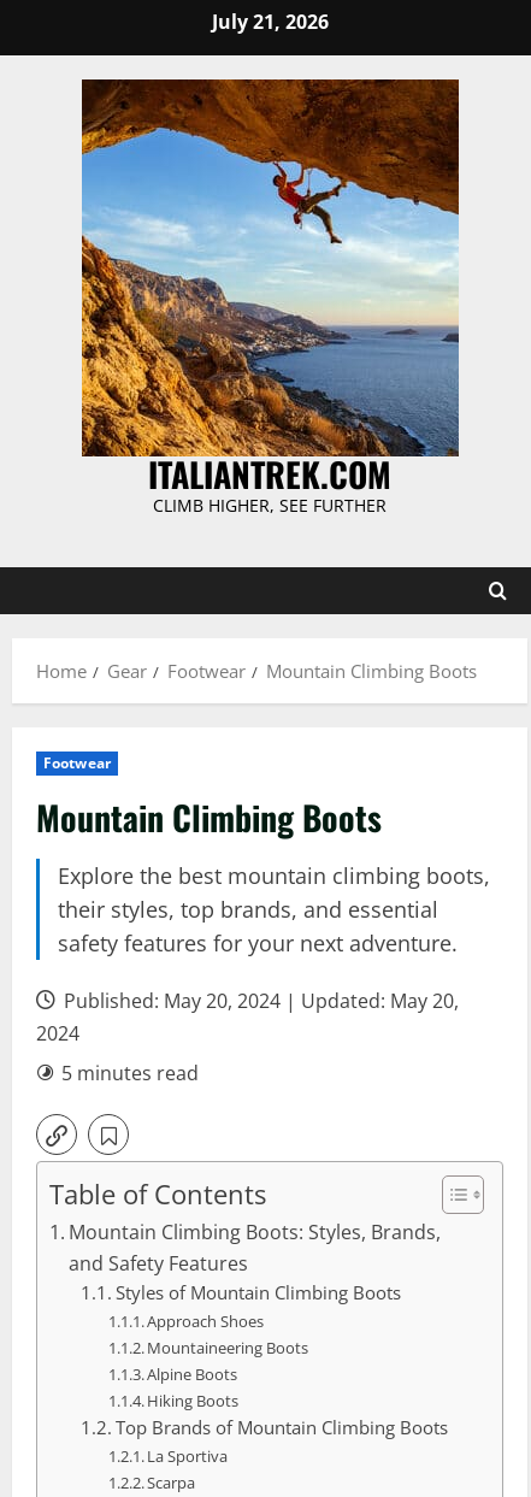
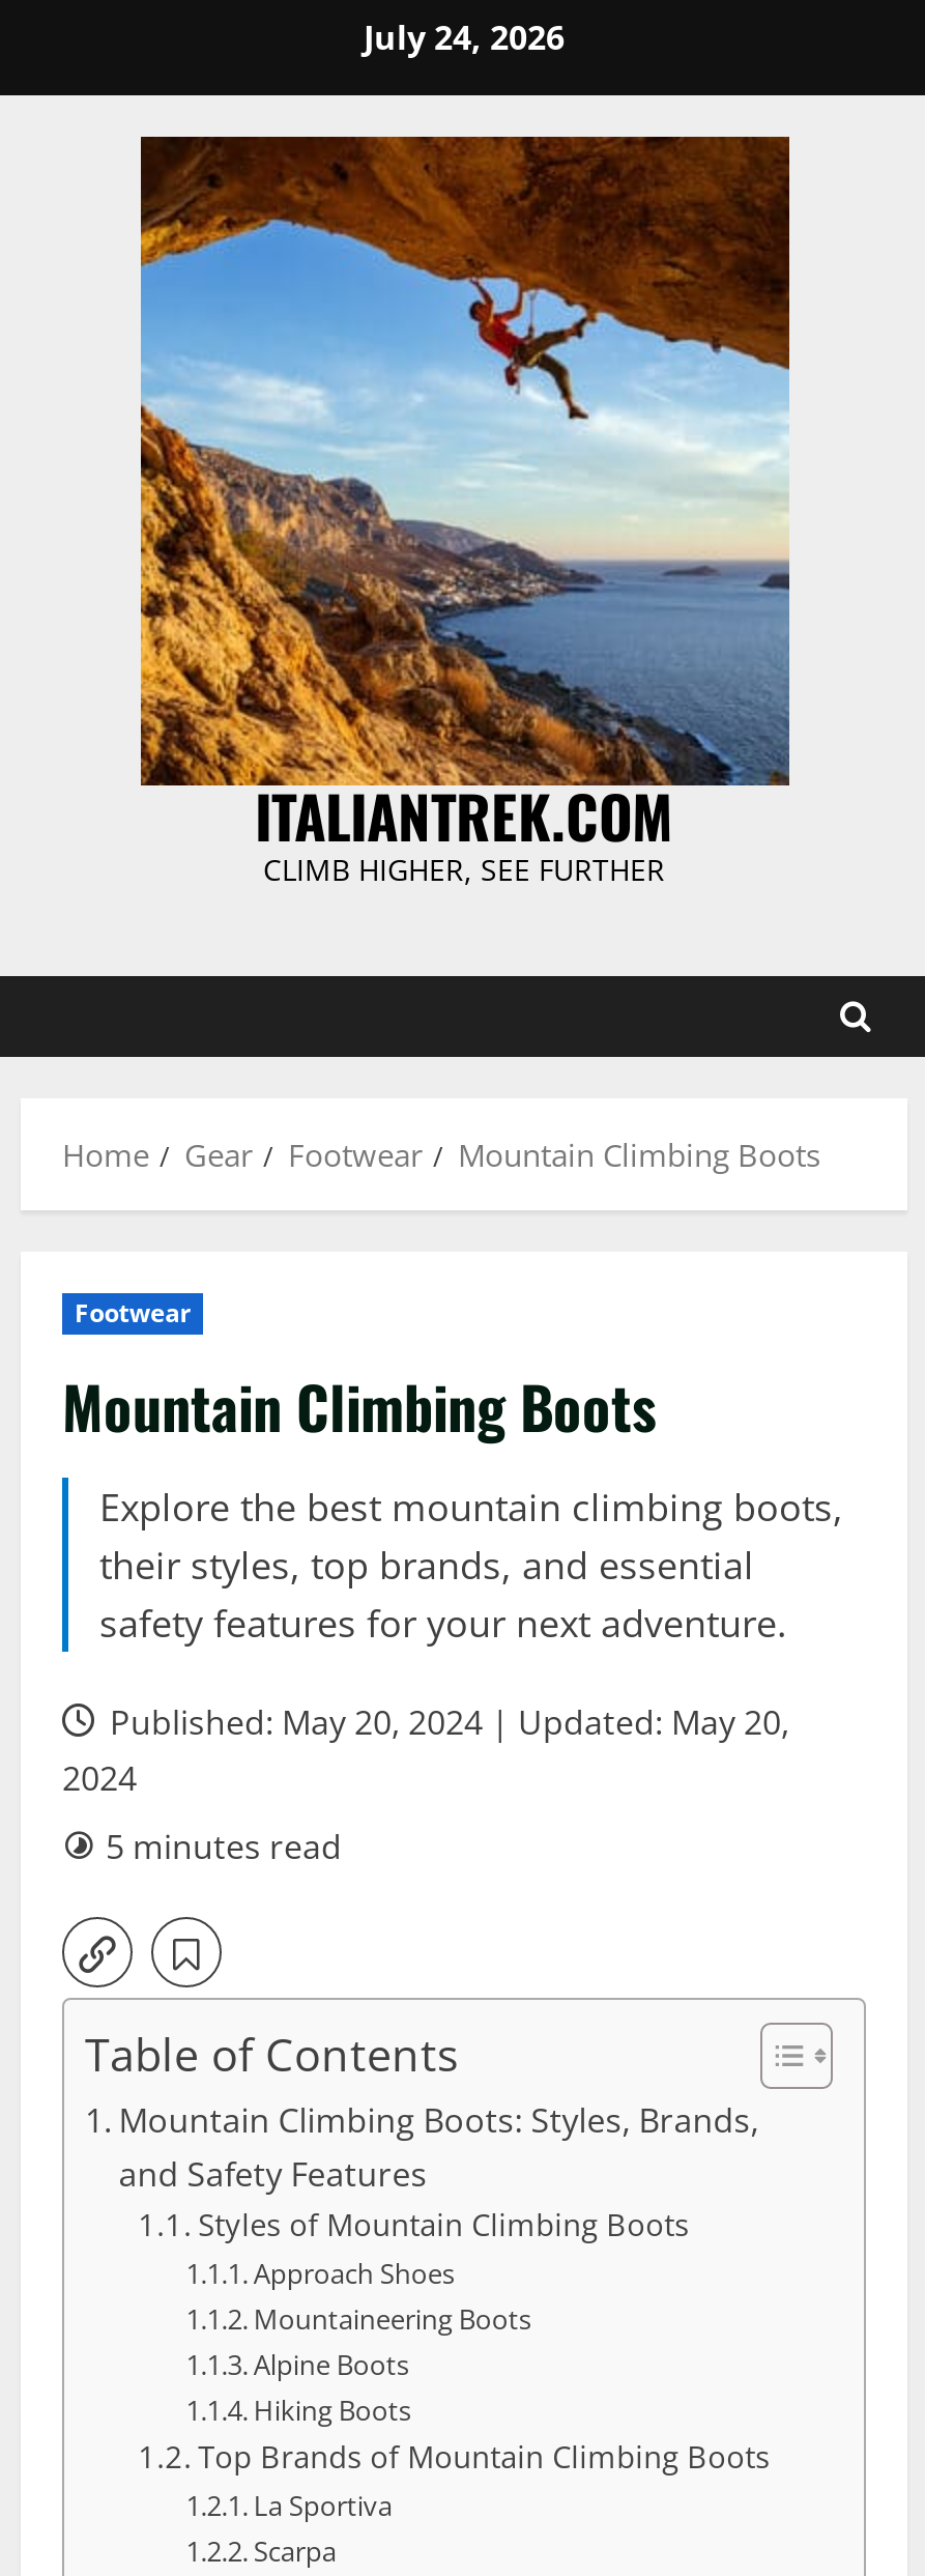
[211,8,328,35] July 21, 2026 -> [364,15,565,60] July 24, 2026

